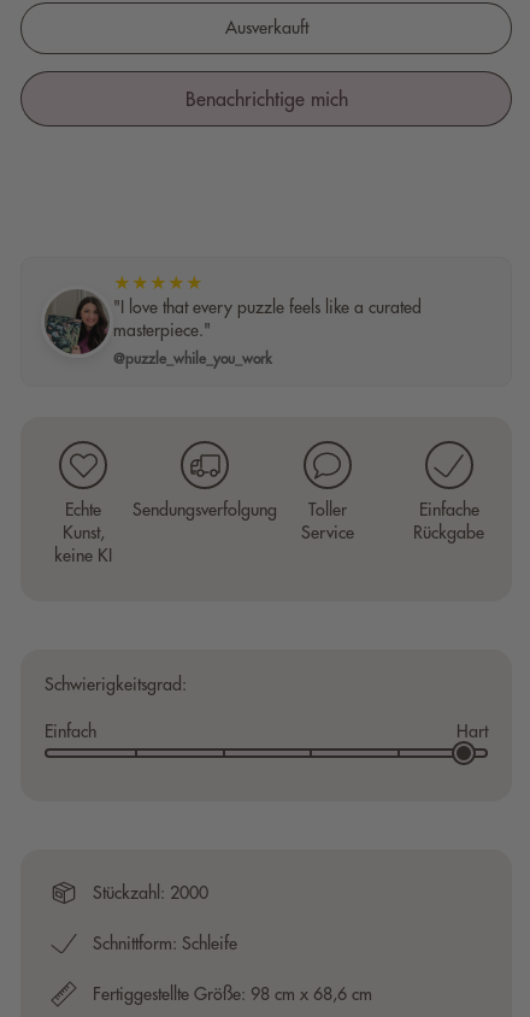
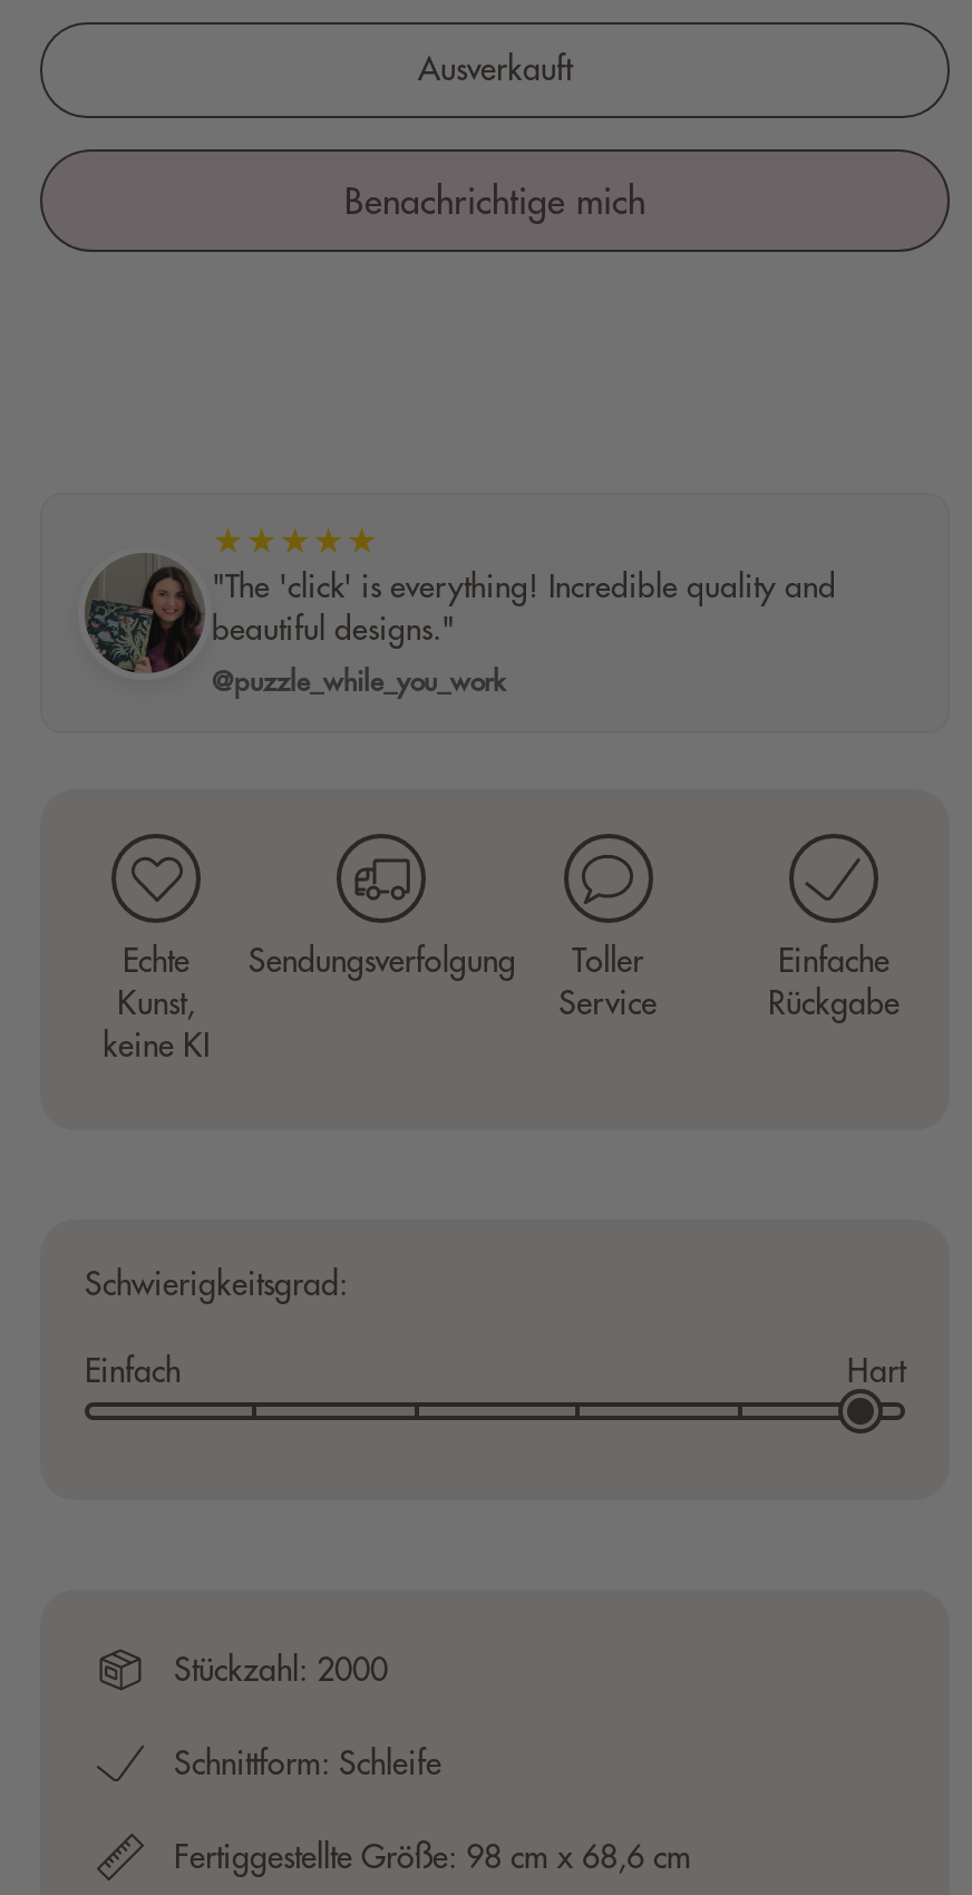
[113,297,422,341] "I love that every puzzle feels like a curated | masterpiece." -> [212,567,836,650] "The 'click' is everything! Incredible quality and | beautiful designs."

